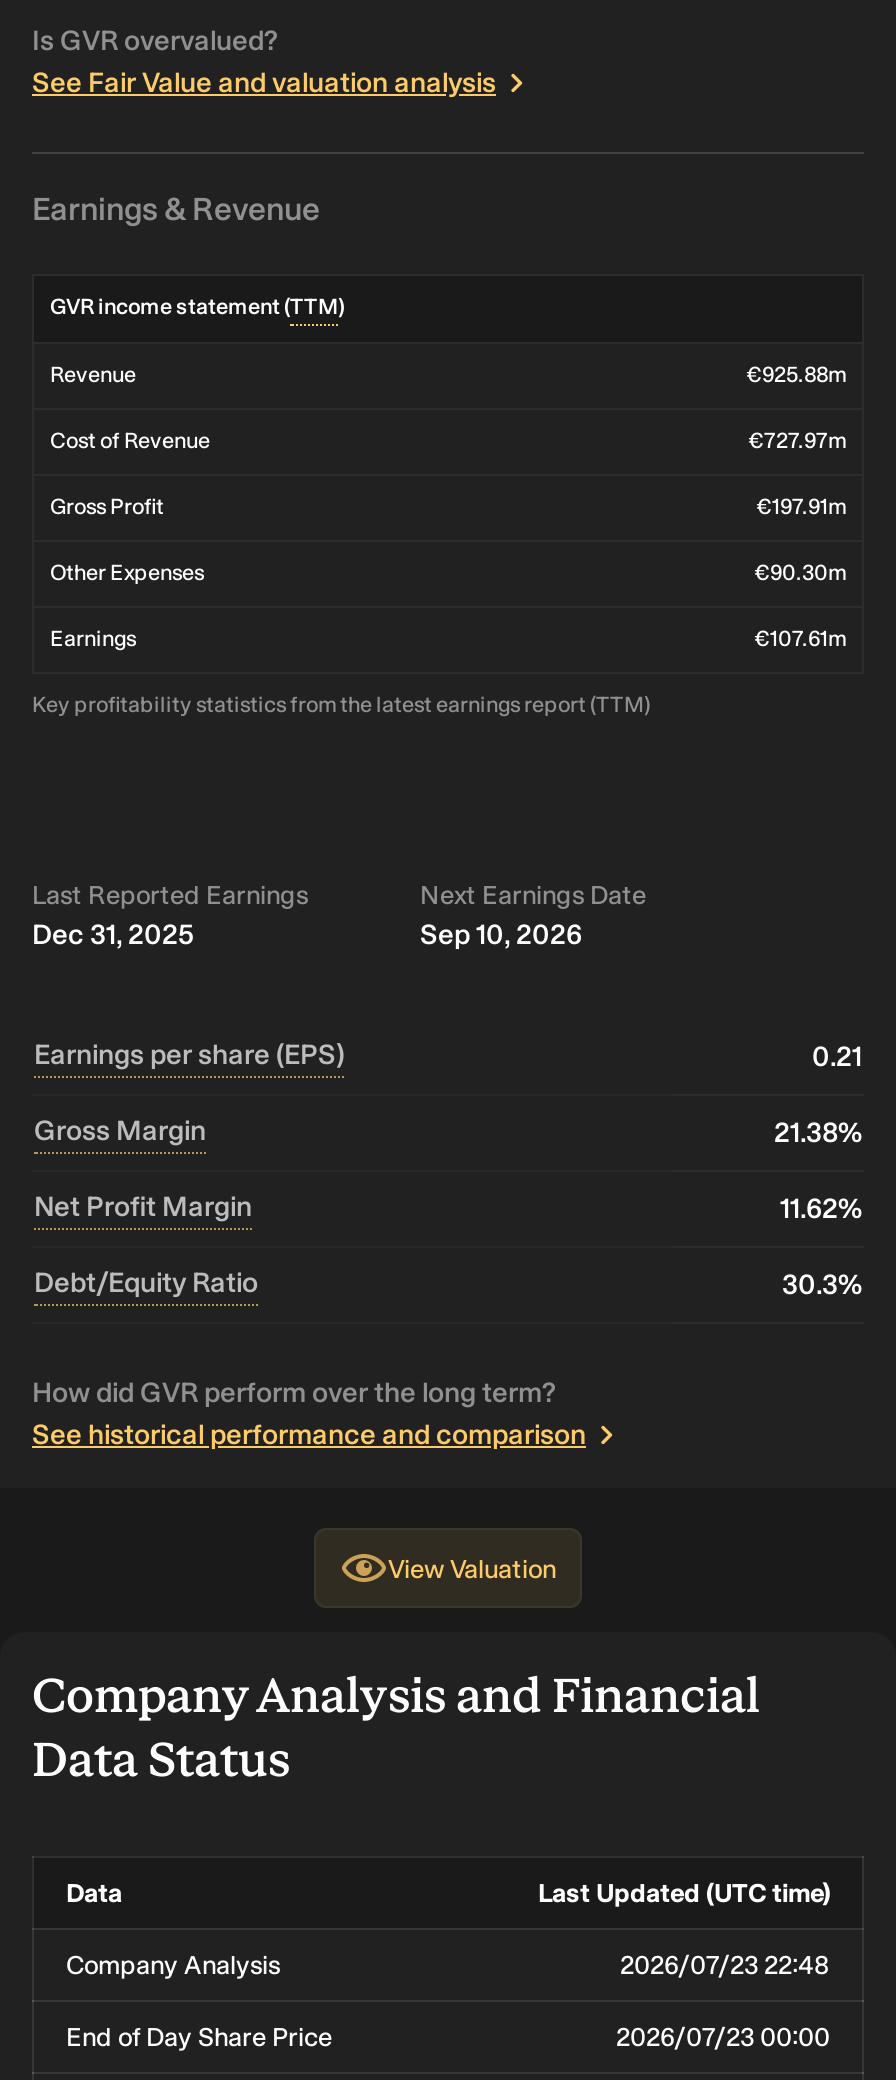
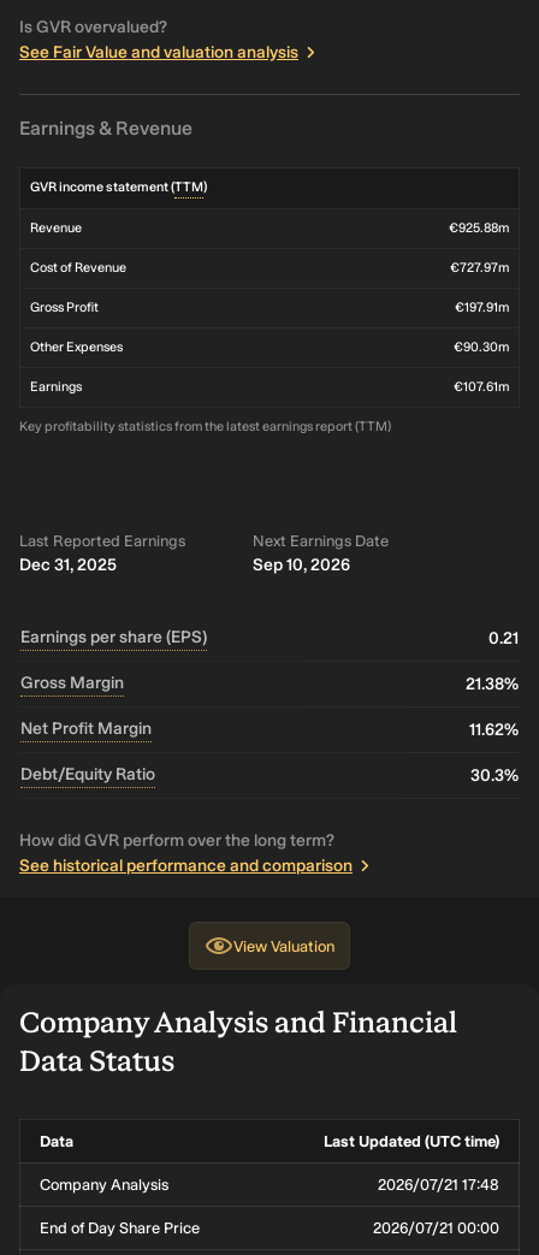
[620,1950,830,1980] 2026/07/23 22:48 -> [378,1176,499,1194] 2026/07/21 17:48
[616,2022,830,2052] 2026/07/23 00:00 -> [373,1219,499,1237] 2026/07/21 00:00

